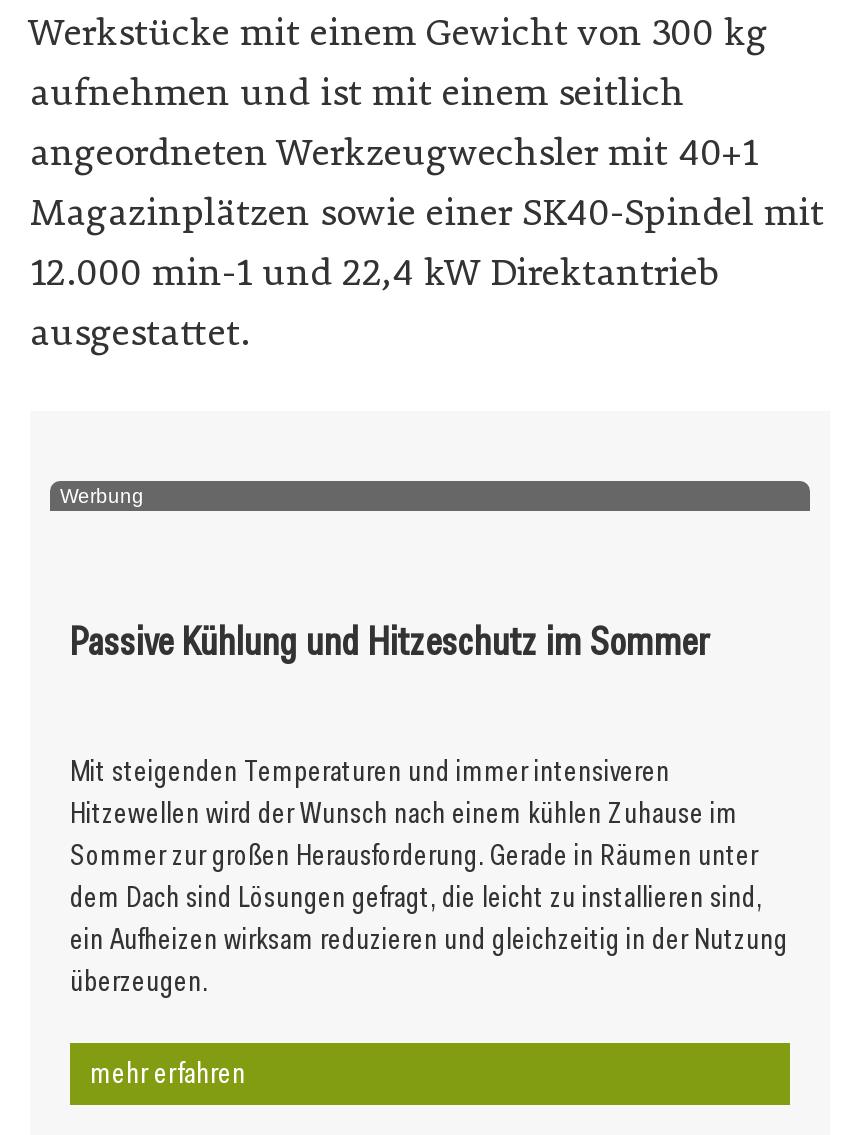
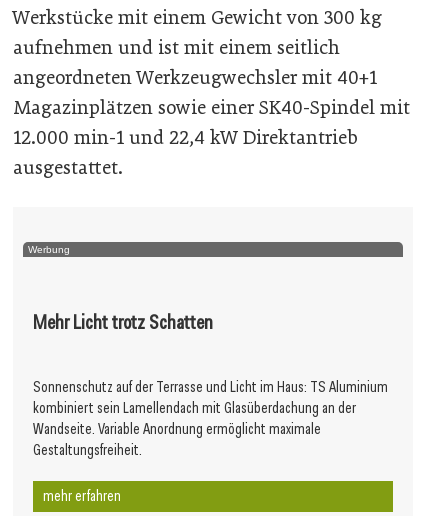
[70,615,708,667] Passive Kühlung und Hitzeschutz im Sommer -> [33,309,213,335] Mehr Licht trotz Schatten
[70,751,788,1001] Mit steigenden Temperaturen und immer intensiveren | Hitzewellen wird der Wunsch nach einem kühlen Zuhause im | Sommer zur großen Herausforderung. Gerade in Räumen unter | dem Dach sind Lösungen gefragt, die leicht zu installieren sind, | ein Aufheizen wirksam reduzieren und gleichzeitig in der Nutzung | überzeugen. -> [33,377,388,460] Sonnenschutz auf der Terrasse und Licht im Haus: TS Aluminium | kombiniert sein Lamellendach mit Glasüberdachung an der | Wandseite. Variable Anordnung ermöglicht maximale | Gestaltungsfreiheit.

